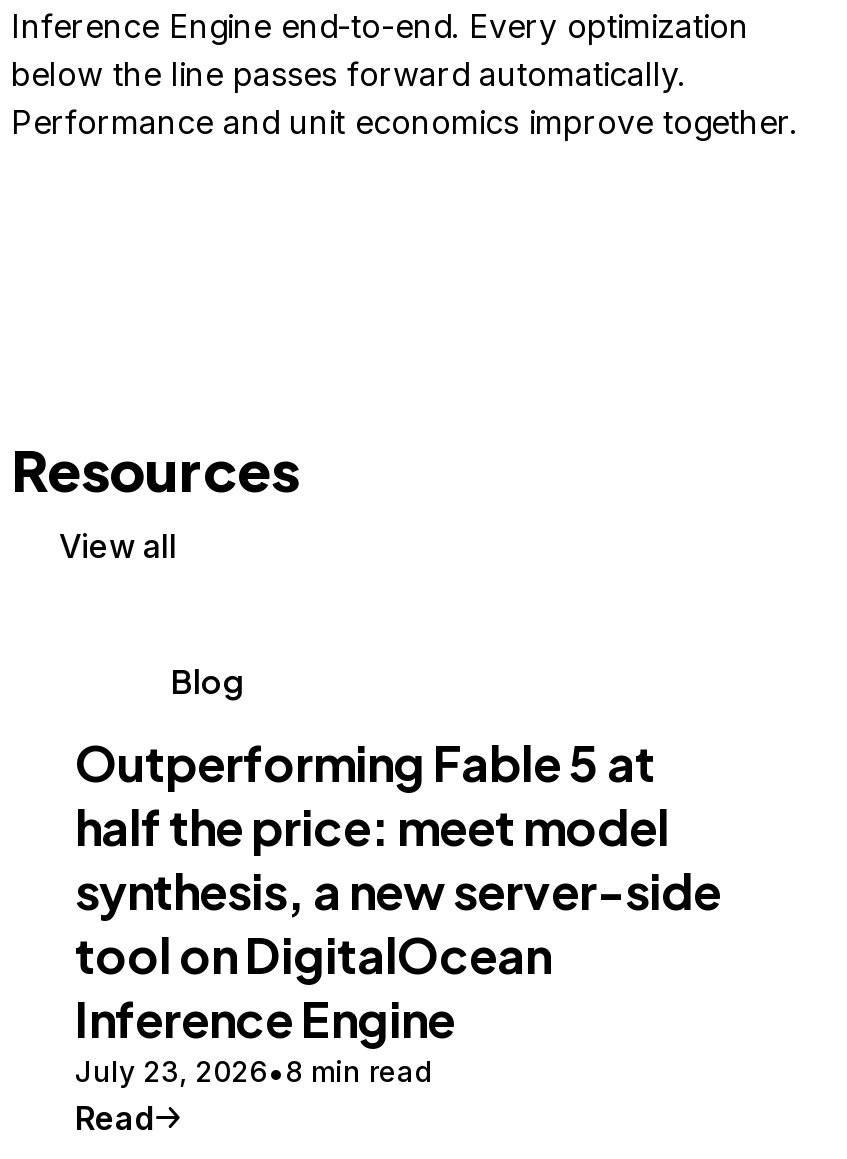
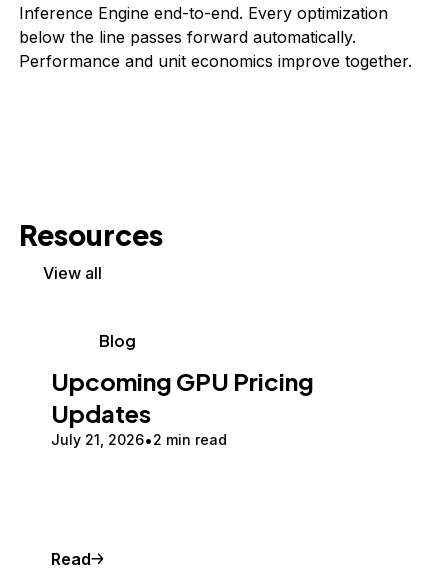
[75,732,721,1088] Outperforming Fable 5 at | half the price: meet model | synthesis, a new server-side | tool on DigitalOcean | Inference Engine | July 23, 2026 8 min read -> [51,366,314,448] Upcoming GPU Pricing | Updates | July 21, 2026 2 min read

